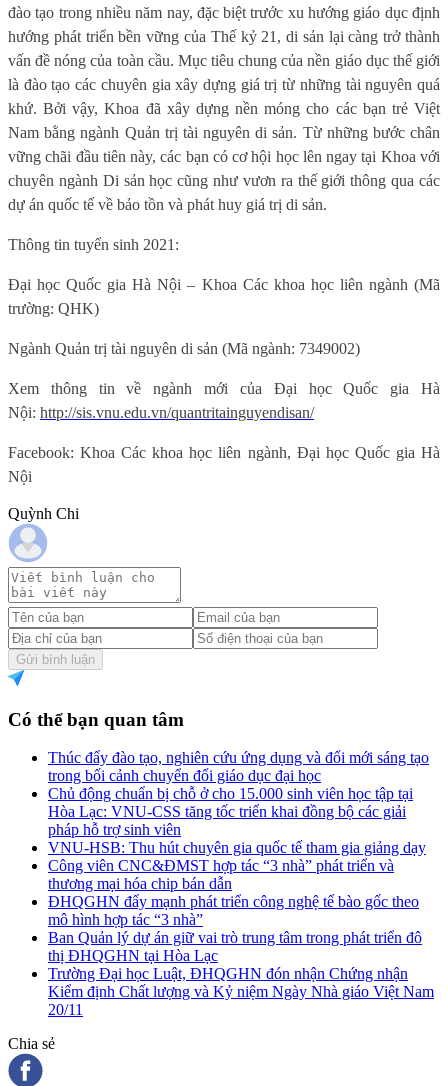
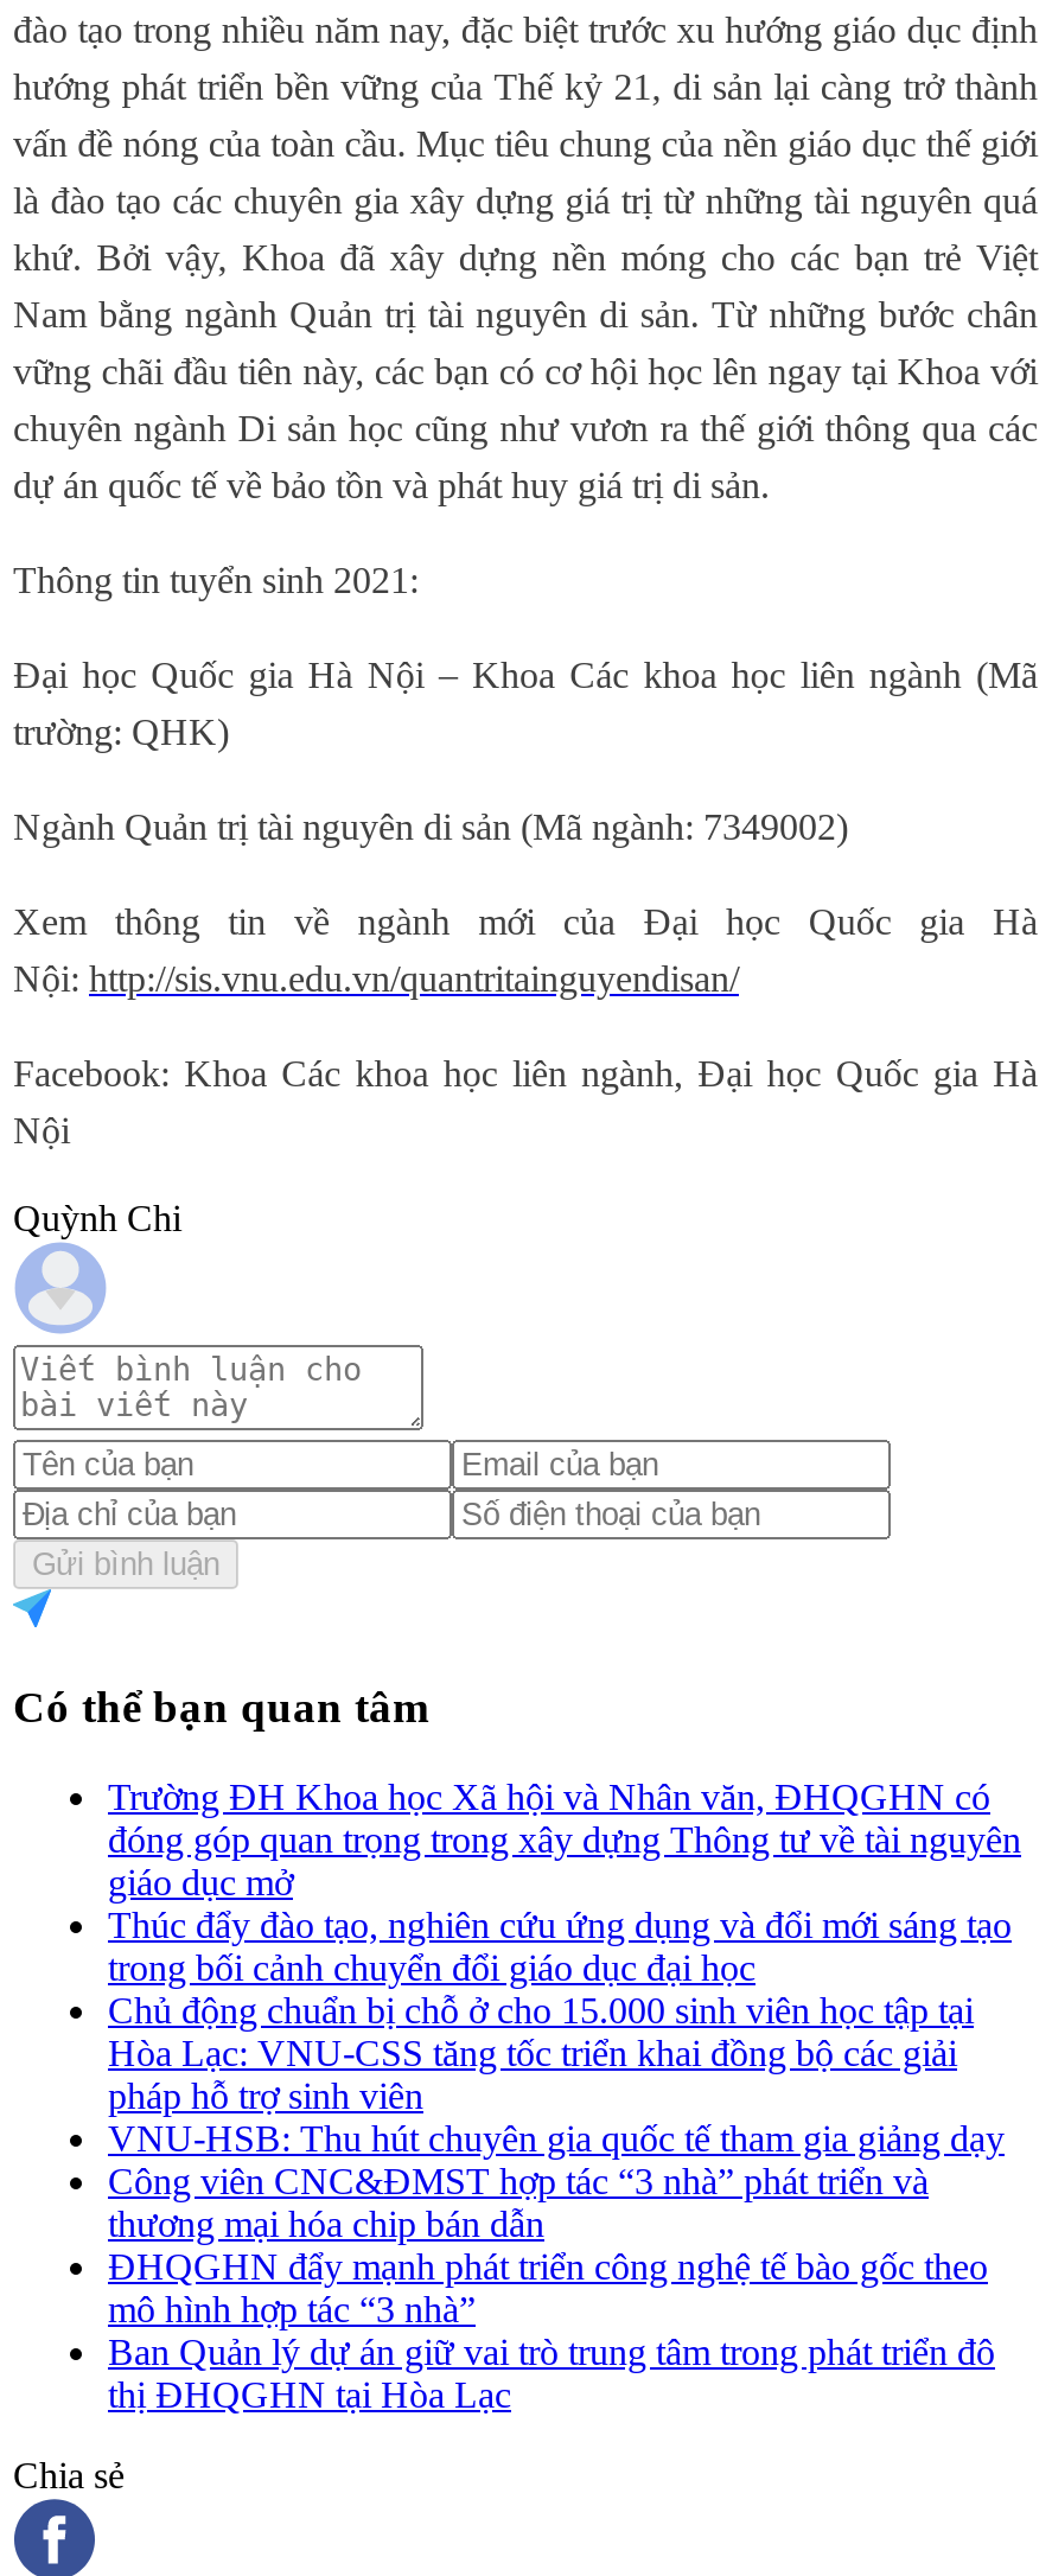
none -> [108,1777,1021,1903] Trường ĐH Khoa học Xã hội và Nhân văn, ĐHQGHN có | đóng góp quan trọng trong xây dựng Thông tư về tài nguyên | giáo dục mở
moved [48,749,429,964] -> [108,1905,1012,2415]: Thúc đẩy đào tạo, nghiên cứu ứng dụng và đổi mới sáng tạo | trong bối cảnh chuyển đổi giáo dục đại học | Chủ động chuẩn bị chỗ ở cho 15.000 sinh viên học tập tại | ... | Ban Quản lý dự án giữ vai trò trung tâm trong phát triển đô | thị ĐHQGHN tại Hòa Lạc
[48,965,434,1018] Trường Đại học Luật, ĐHQGHN đón nhận Chứng nhận | Kiểm định Chất lượng và Kỷ niệm Ngày Nhà giáo Việt Nam | 20/11 -> none

